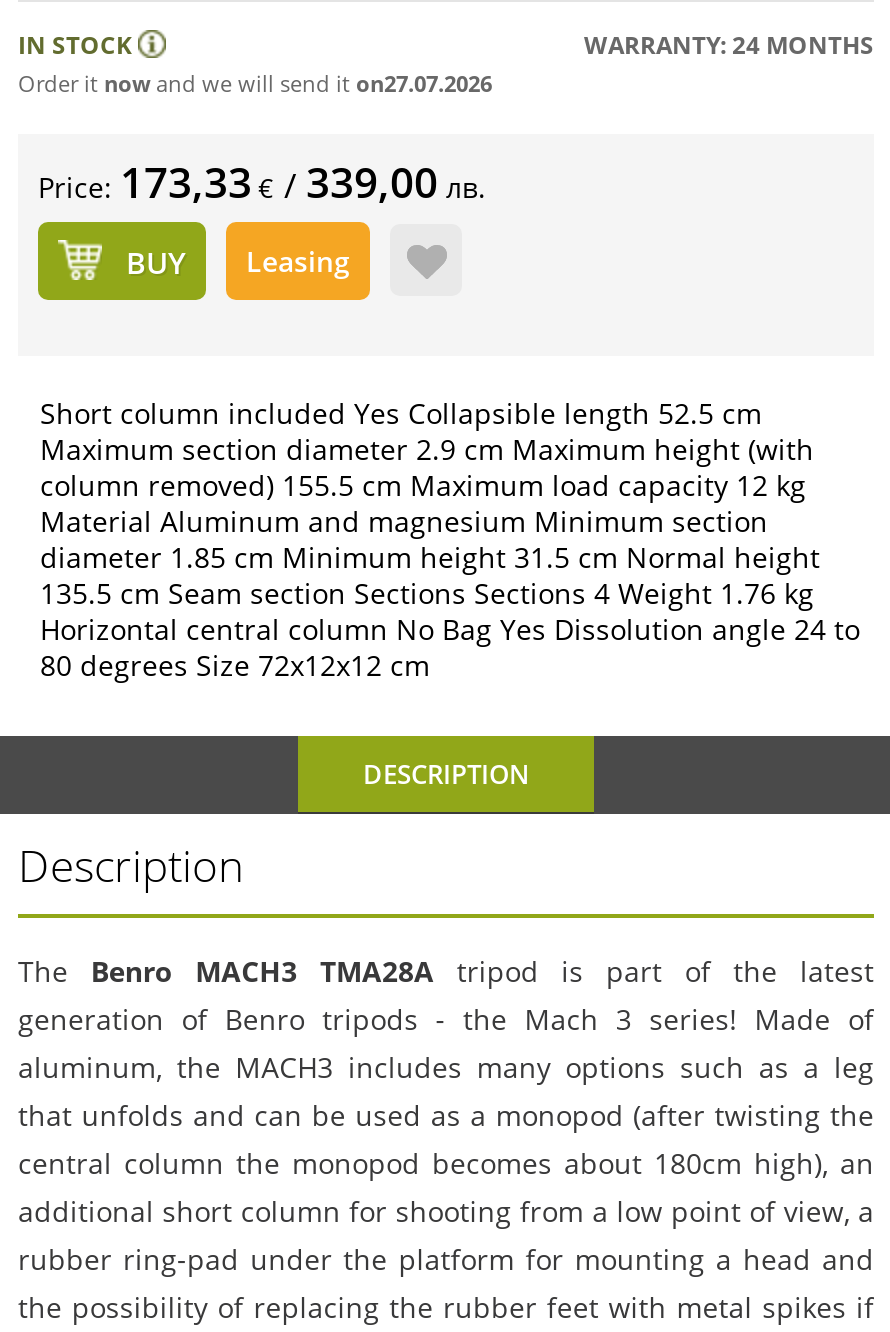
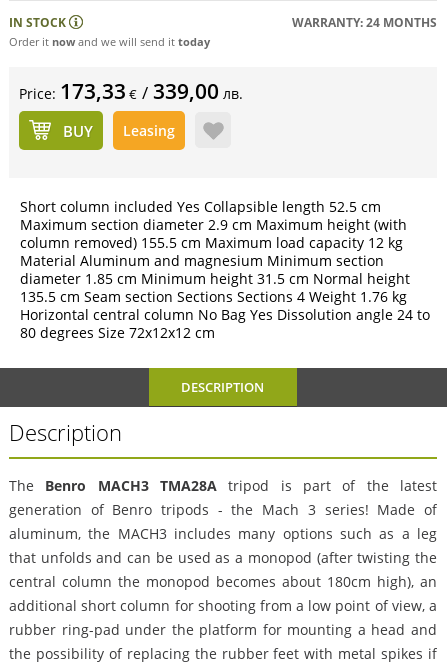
[18,68,492,98] Order it now and we will send it on27.07.2026 -> [9,34,210,49] Order it now and we will send it today

